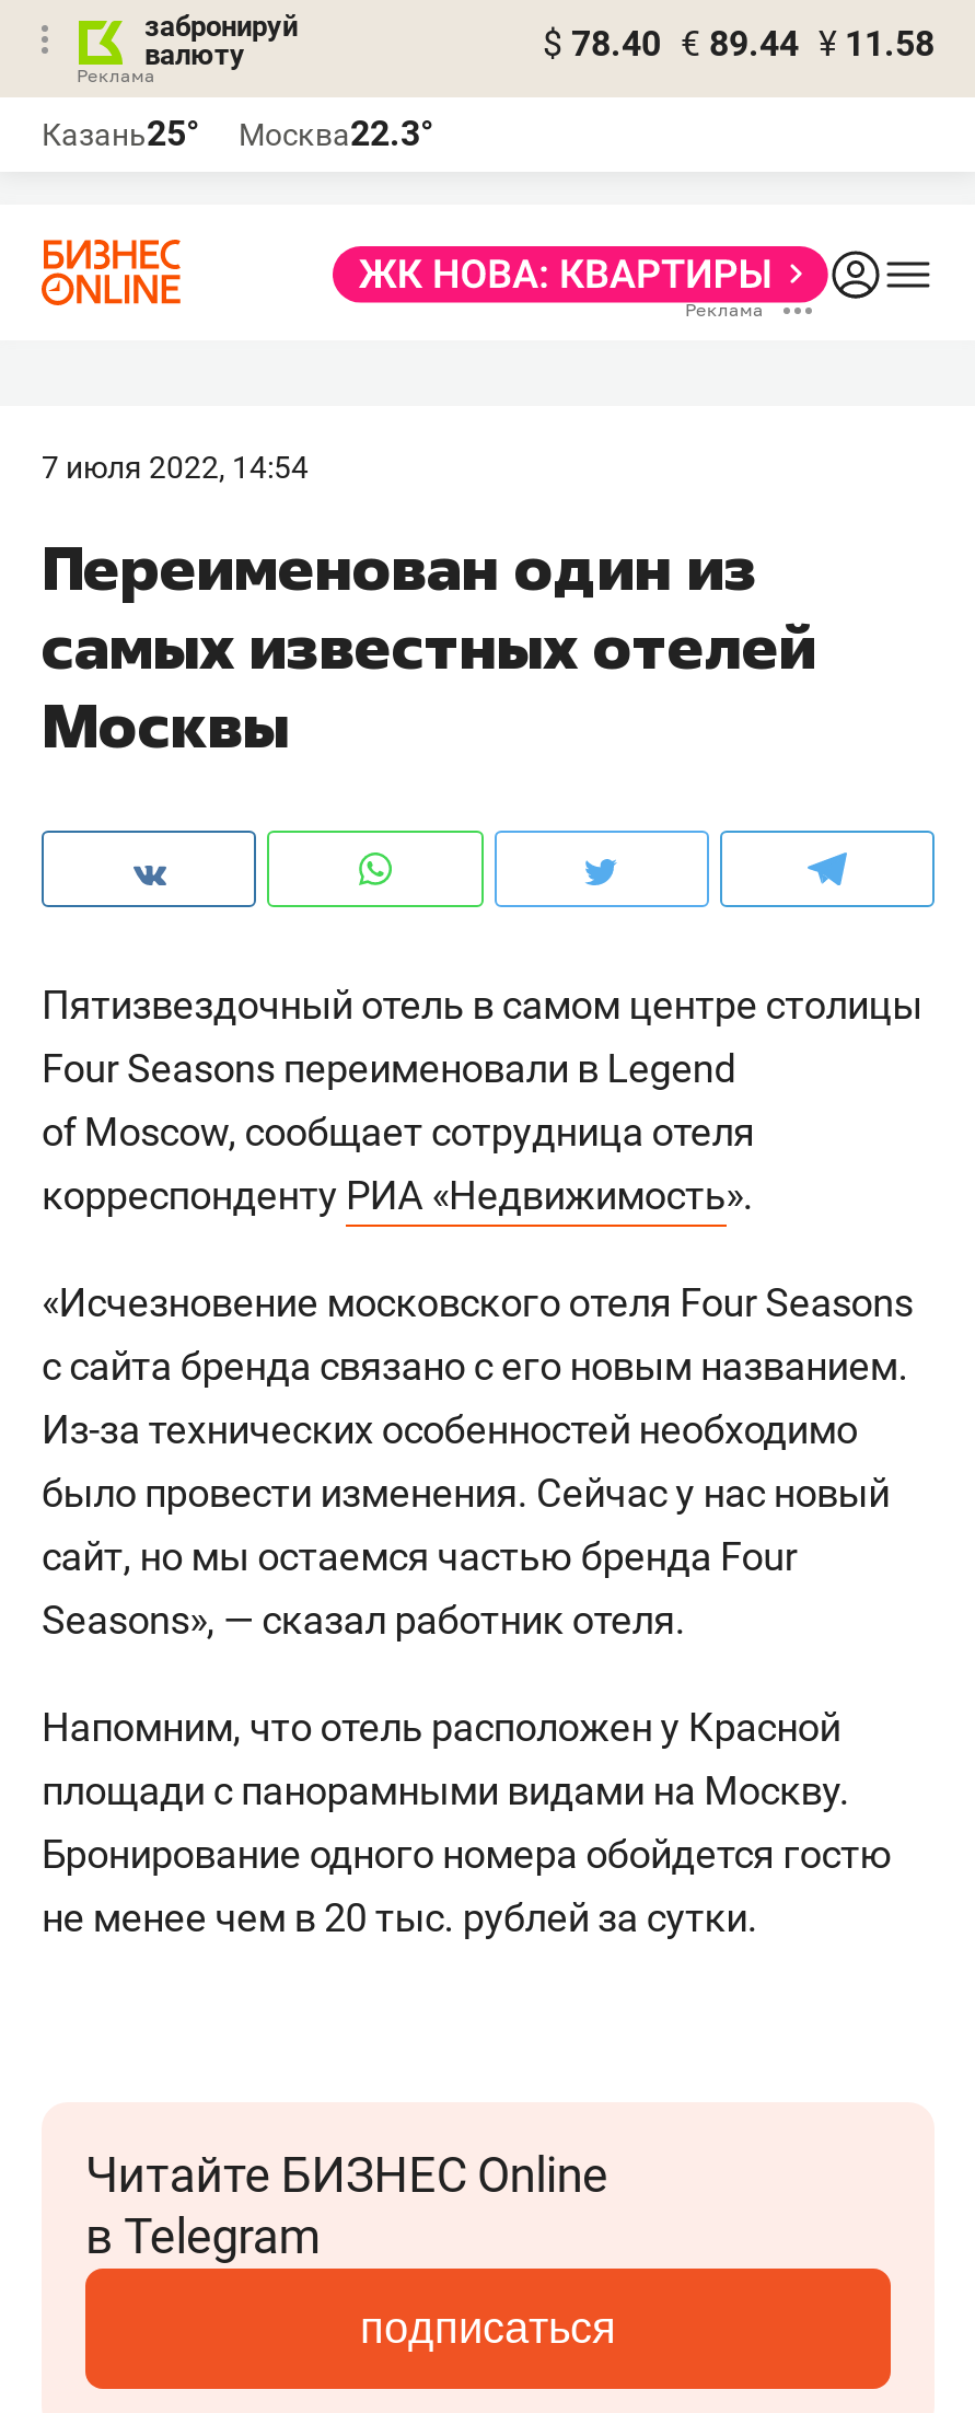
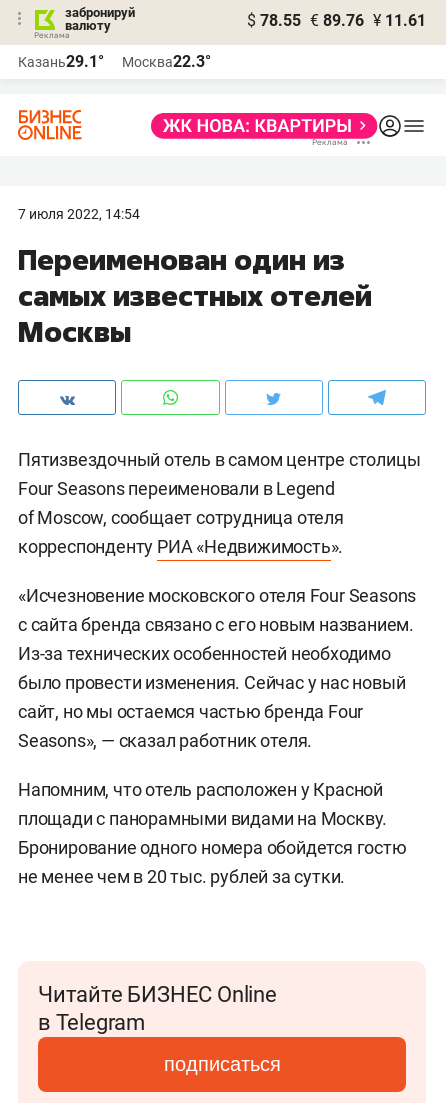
[543,23,935,65] $ 78.40 € 89.44 ¥ 11.58 -> [247,11,426,30] $ 78.55 € 89.76 ¥ 11.61
[42,113,433,154] Казань25° Москва22.3° -> [18,52,211,71] Казань29.1° Москва22.3°

